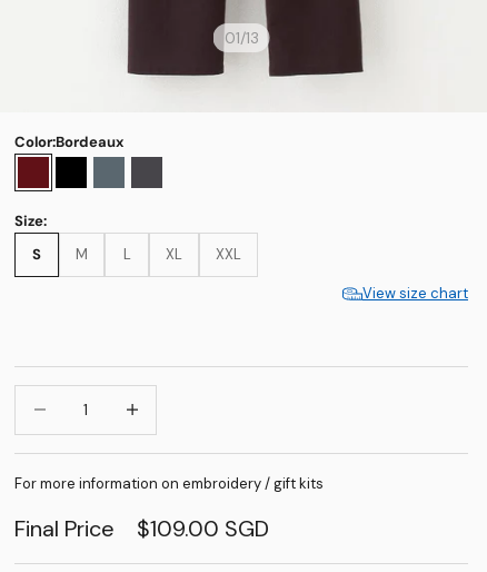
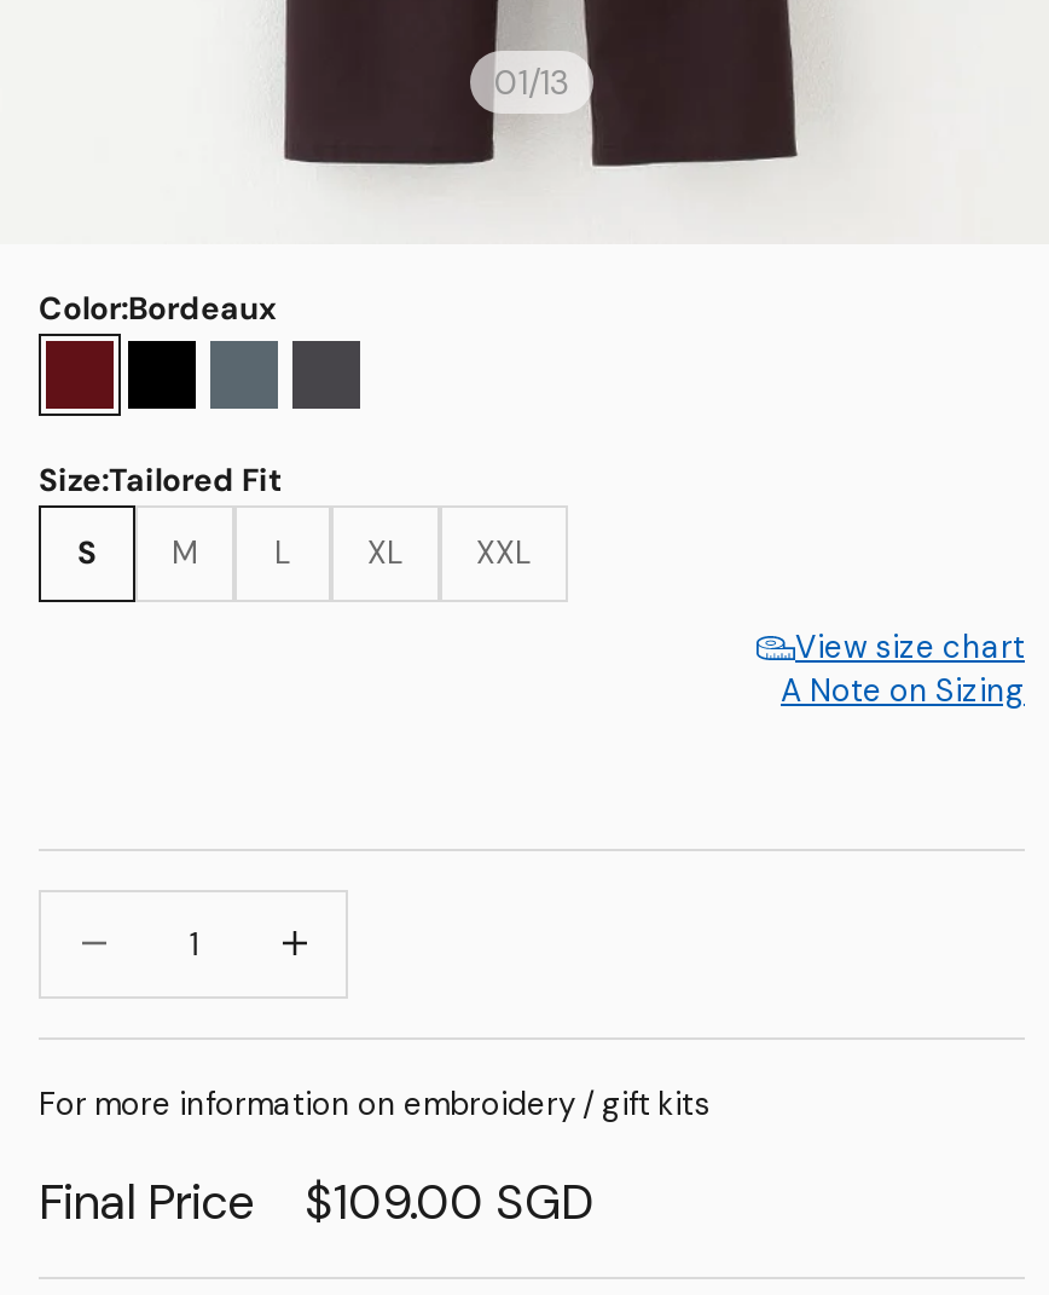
[14,211,47,230] Size: -> [39,459,283,501] Size:Tailored Fit
none -> [781,669,1025,710] A Note on Sizing

